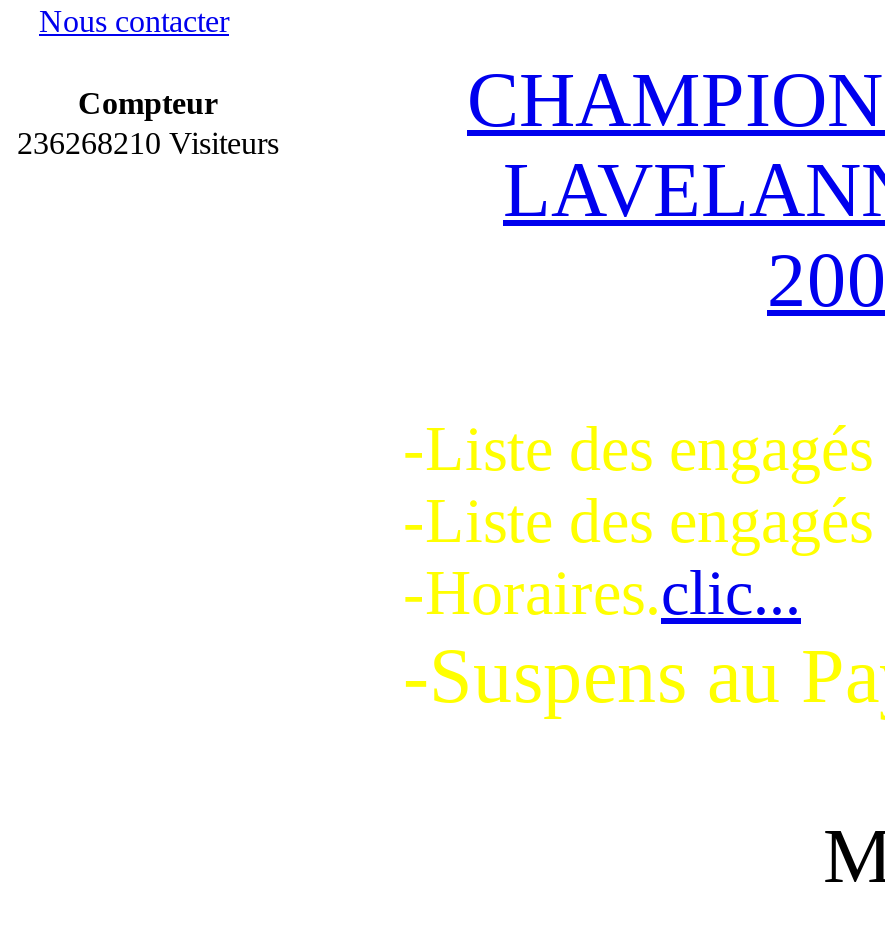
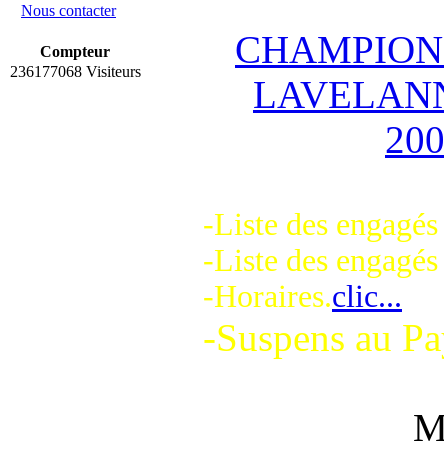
[17,126,279,160] 236268210 Visiteurs -> [10,63,141,80] 236177068 Visiteurs

